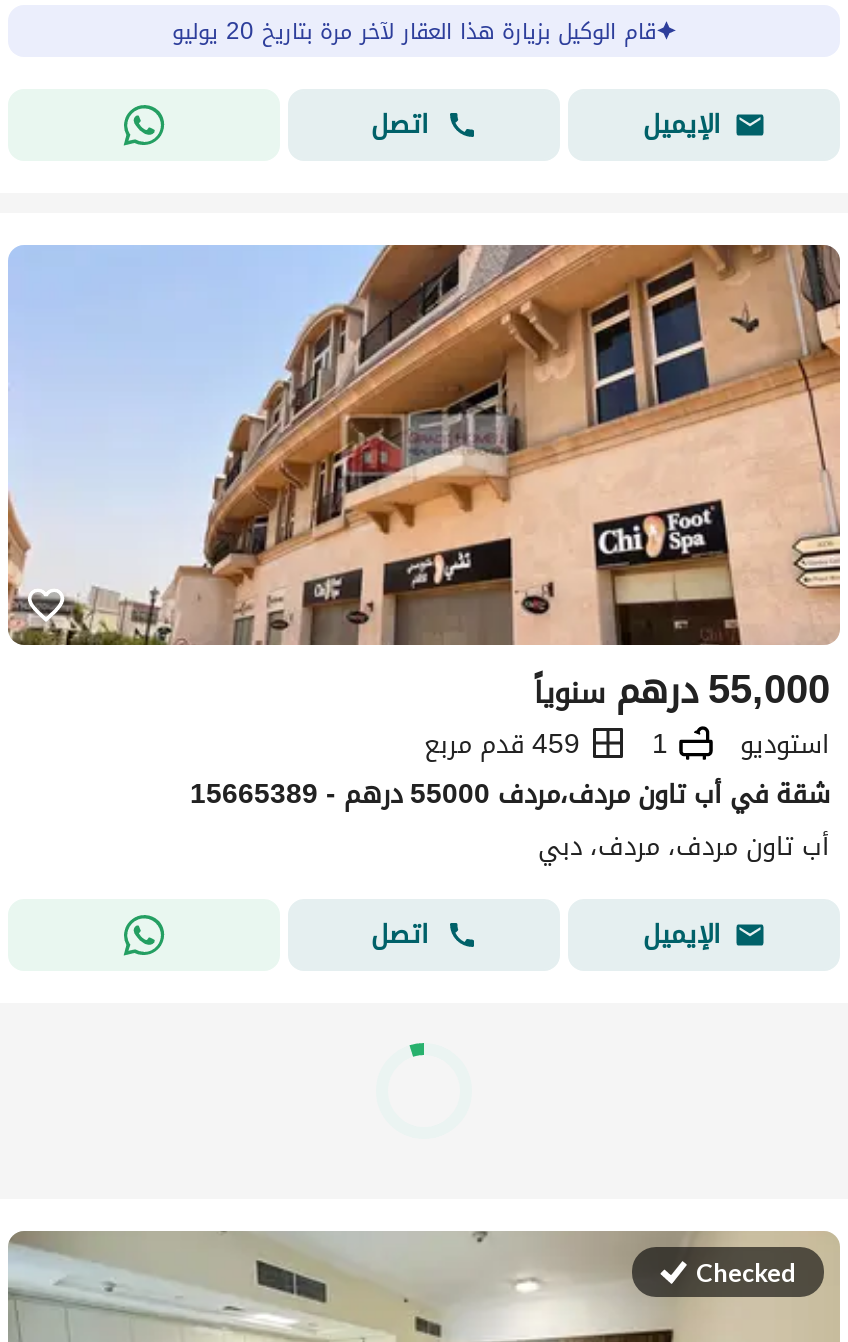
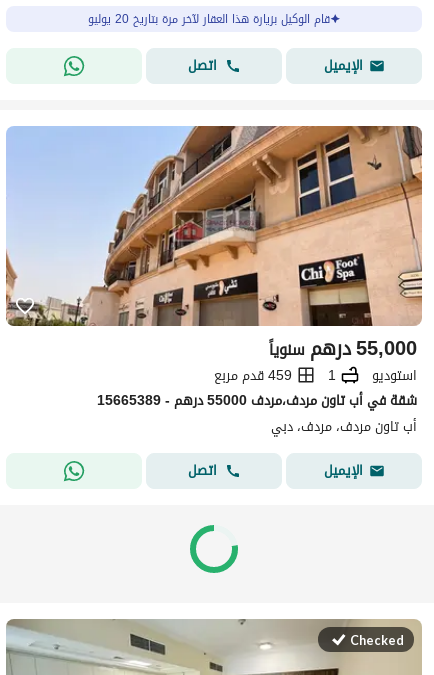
none -> [189,526,239,574] [image]

